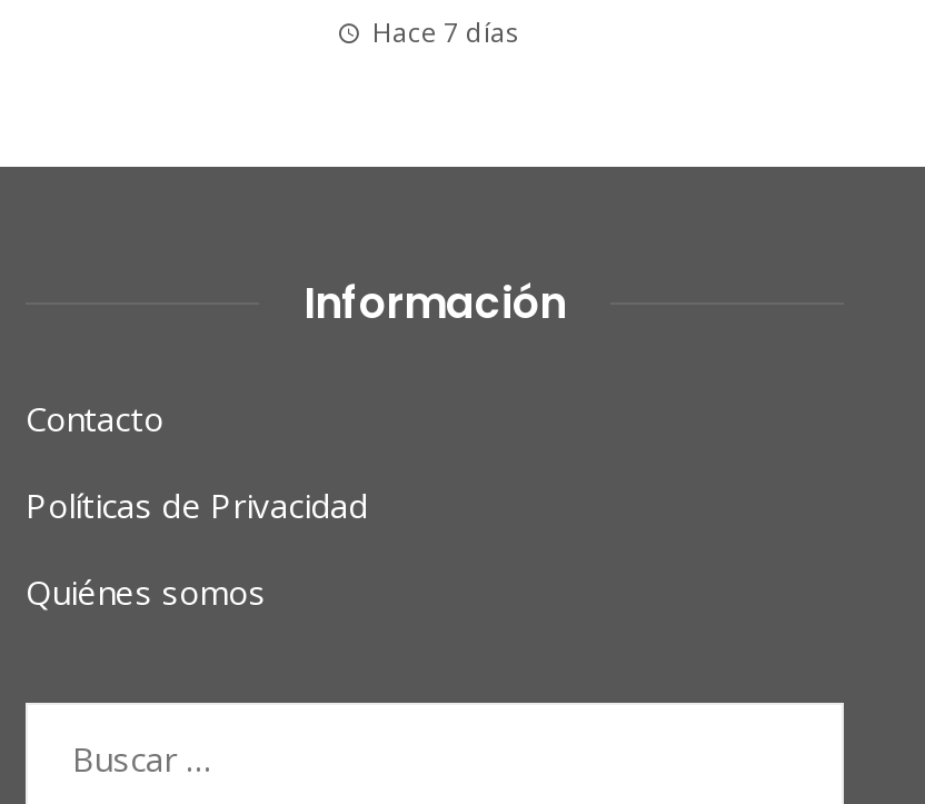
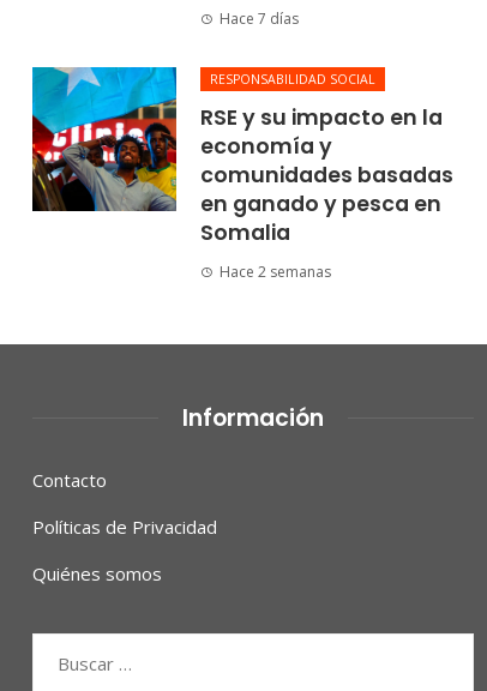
none -> [31,66,453,282] [image] | RESPONSABILIDAD SOCIAL | RSE y su impacto en la | economía y | comunidades basadas | en ganado y pesca en | Somalia | Hace 2 semanas

